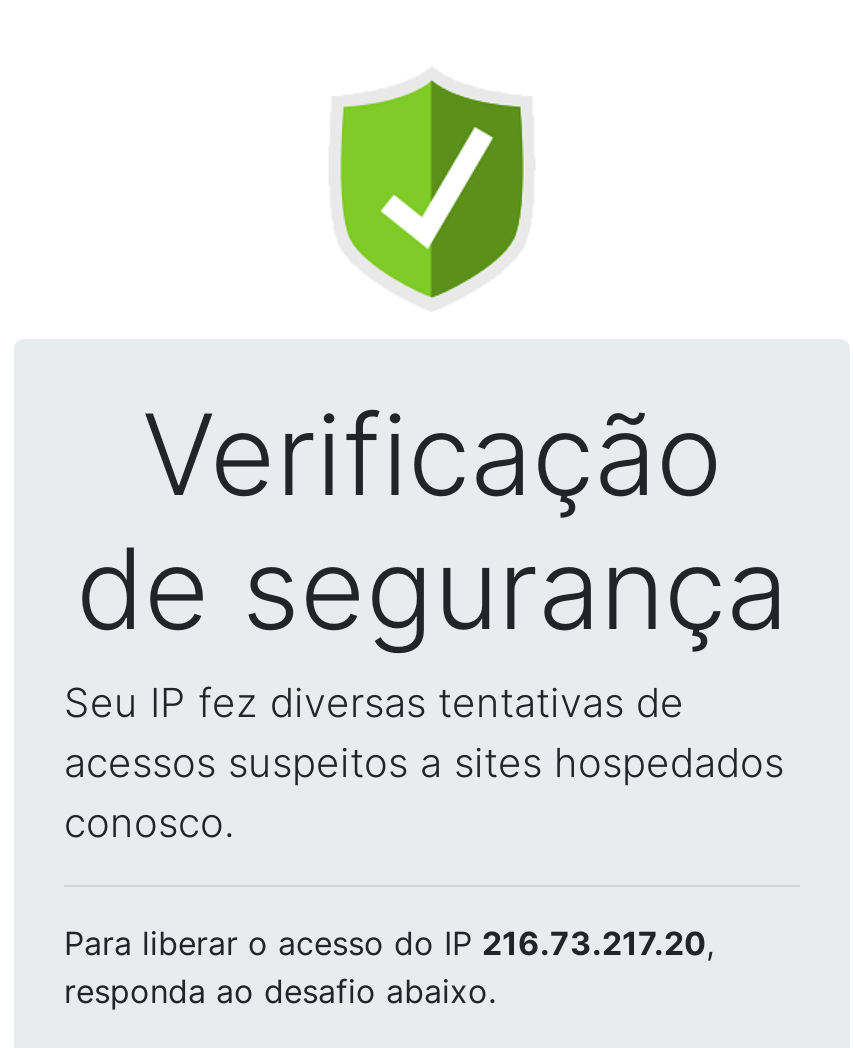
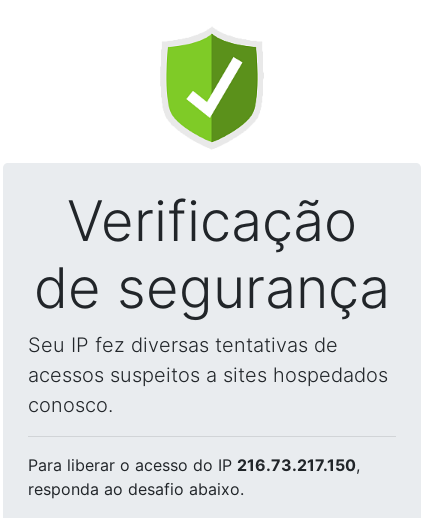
[64,923,714,963] Para liberar o acesso do IP 216.73.217.20, -> [28,455,360,475] Para liberar o acesso do IP 216.73.217.150,

